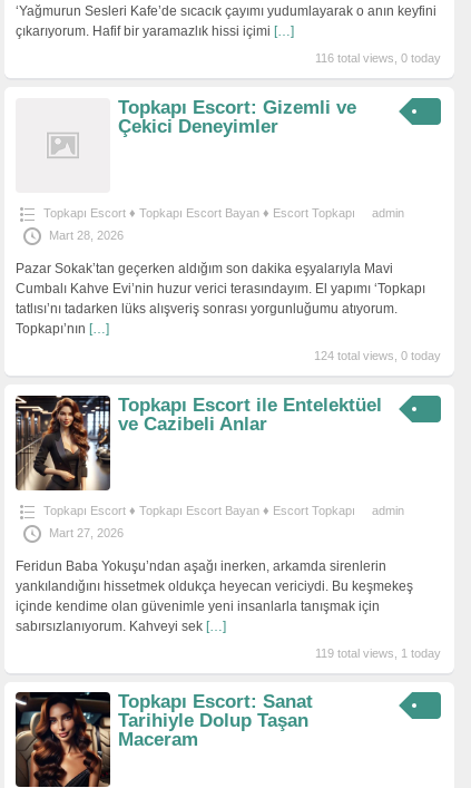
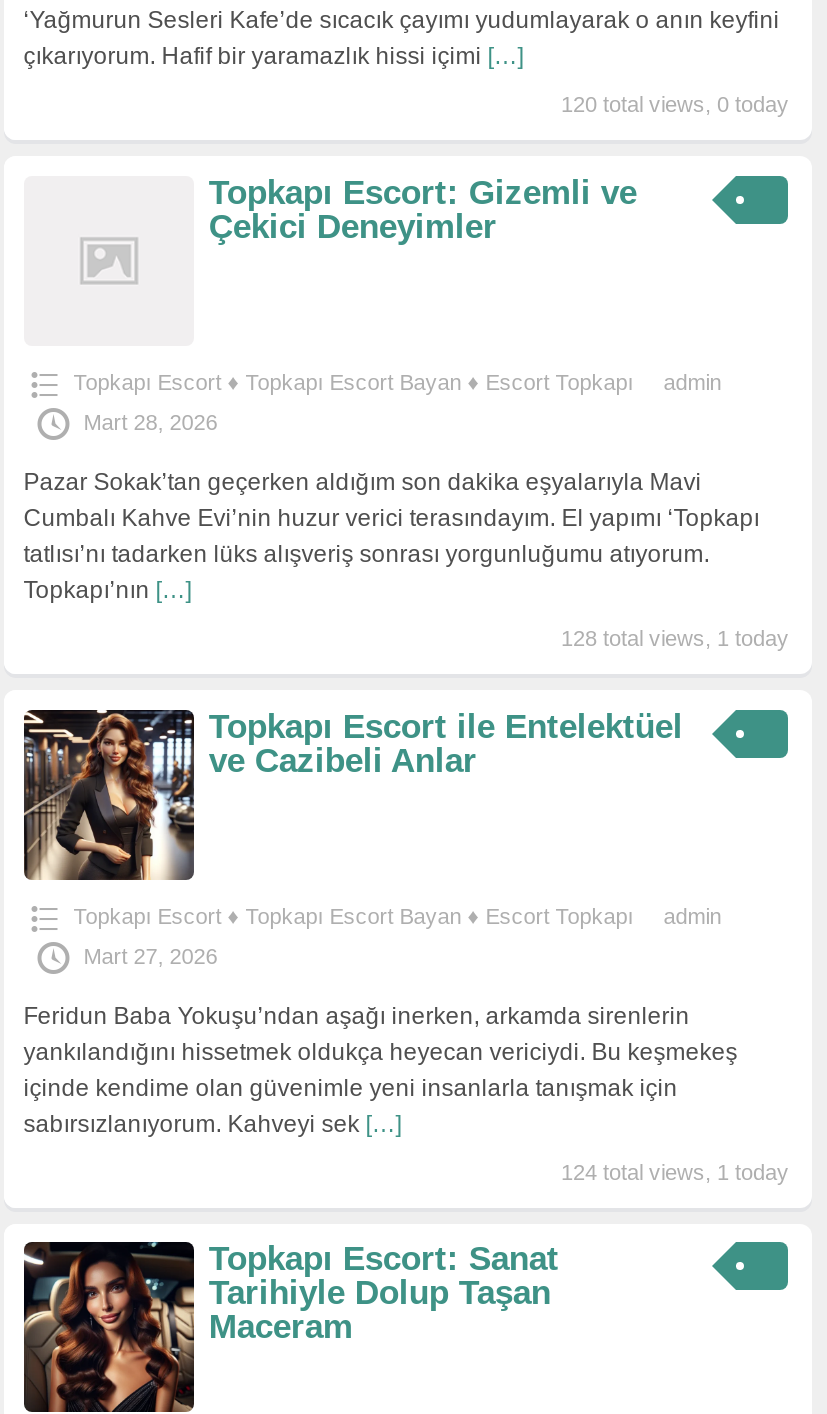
[316,51,441,65] 116 total views, 0 today -> [561,92,789,116] 120 total views, 0 today
[314,349,441,362] 124 total views, 0 today -> [561,626,789,650] 128 total views, 1 today
[316,646,441,659] 119 total views, 1 today -> [561,1159,789,1183] 124 total views, 1 today

